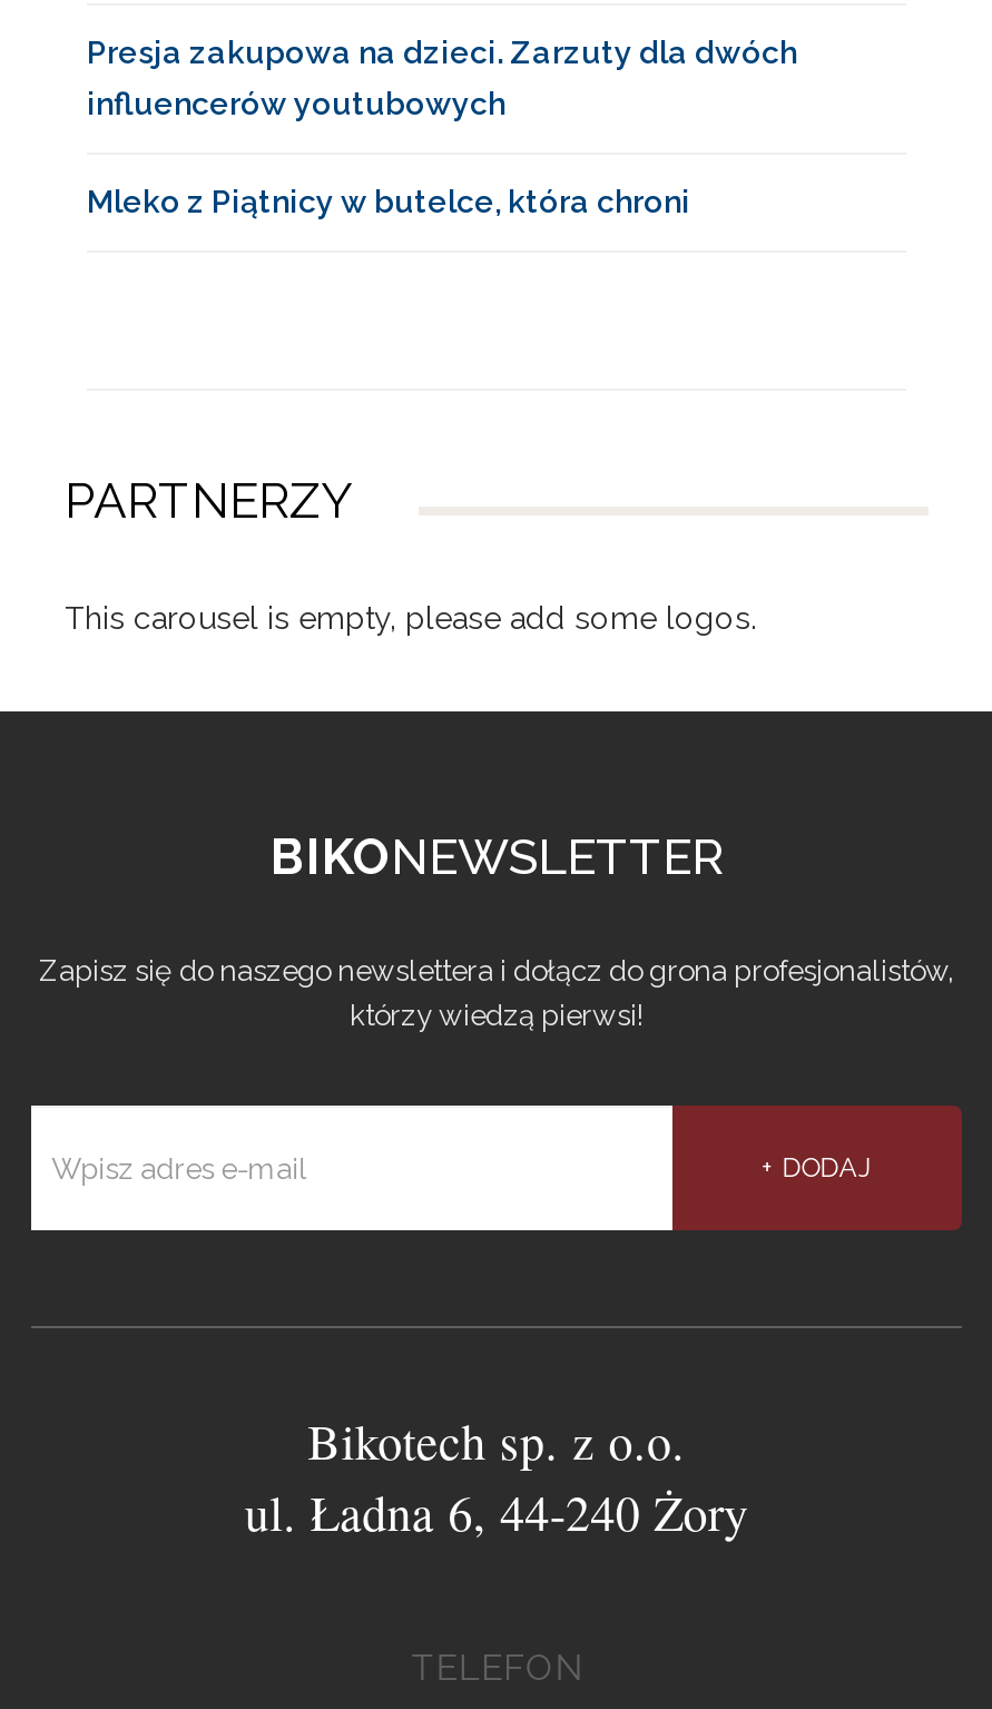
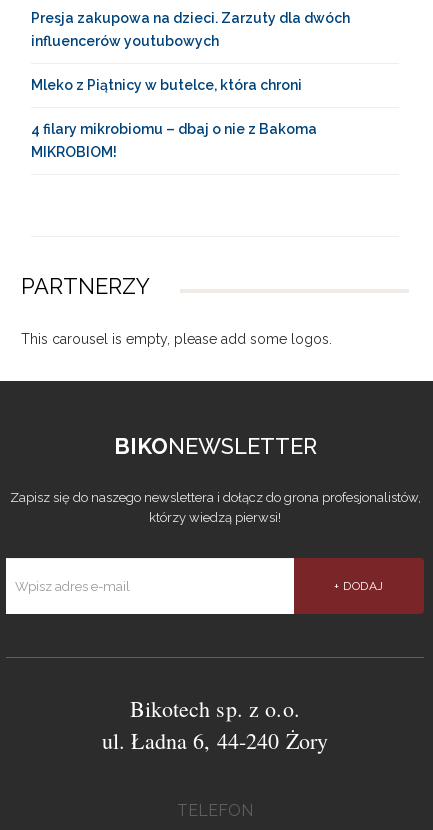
none -> [31,121,317,160] 4 filary mikrobiomu – dbaj o nie z Bakoma | MIKROBIOM!

